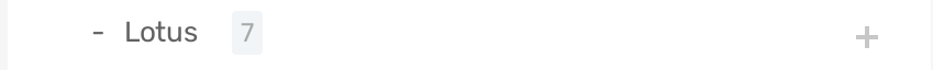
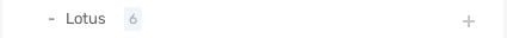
[124,16,254,49] Lotus 7 -> [66,10,137,28] Lotus 6

